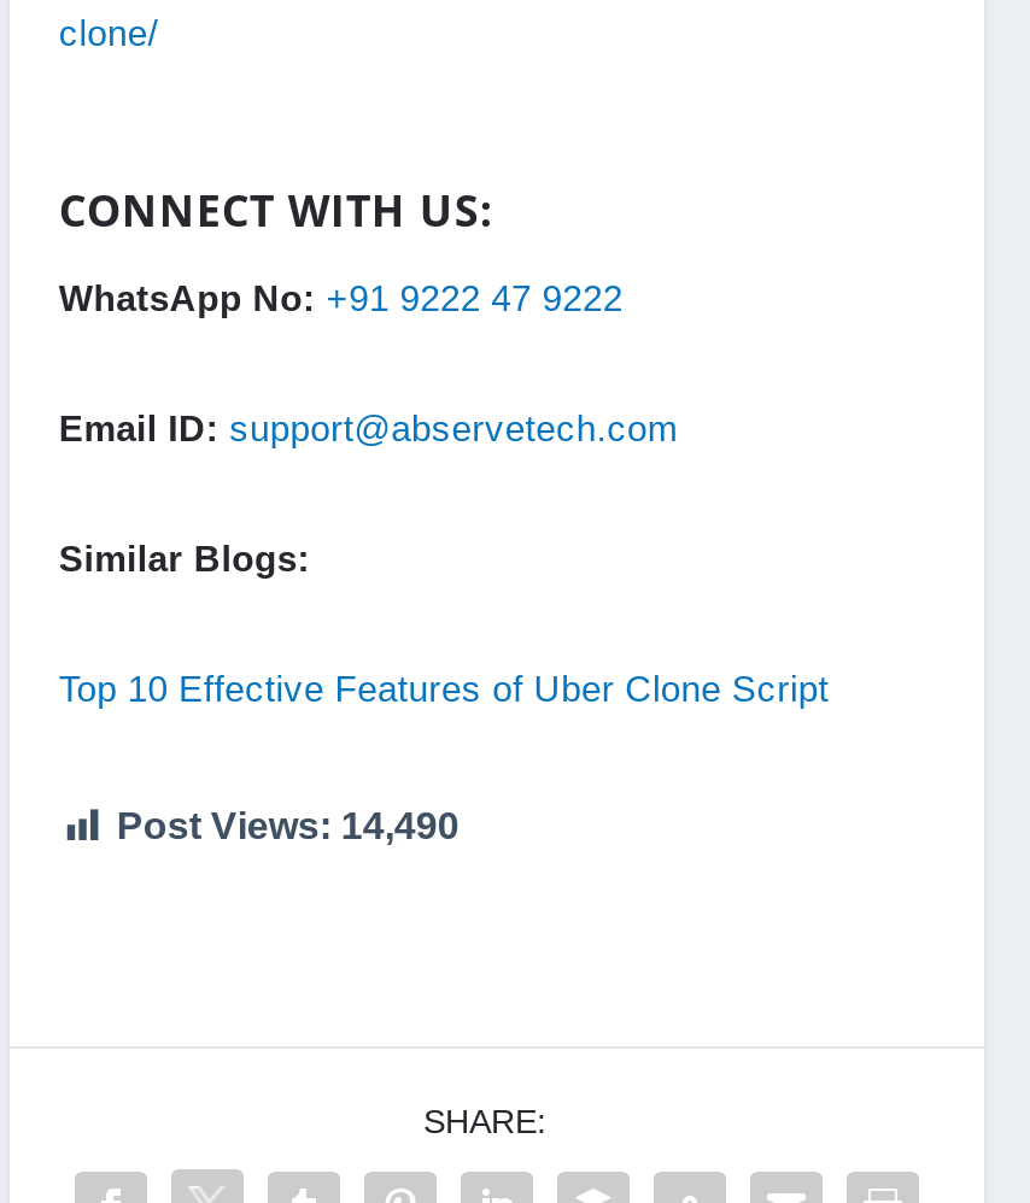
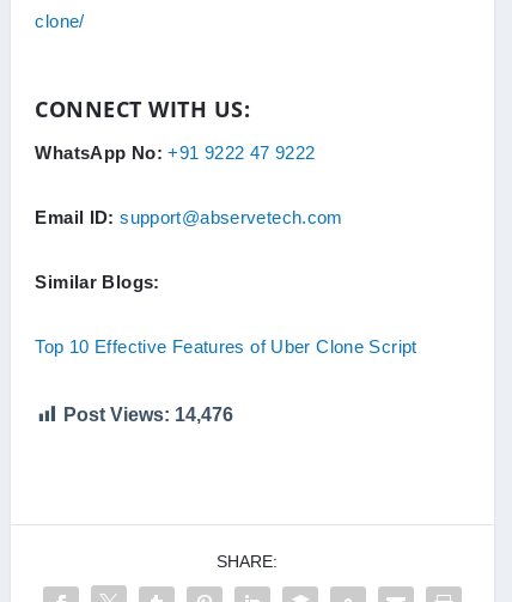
[117,805,459,846] Post Views: 14,490 -> [64,404,234,425] Post Views: 14,476

